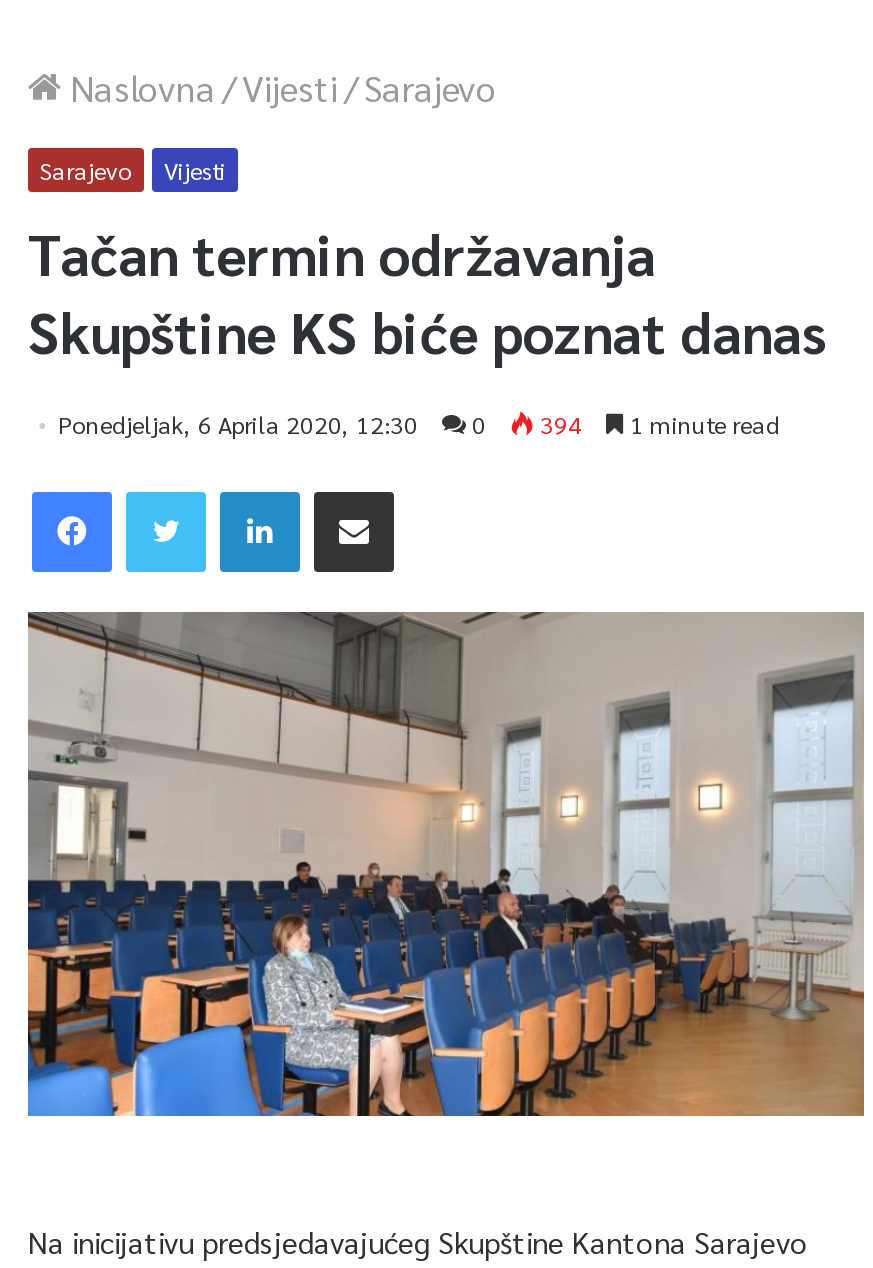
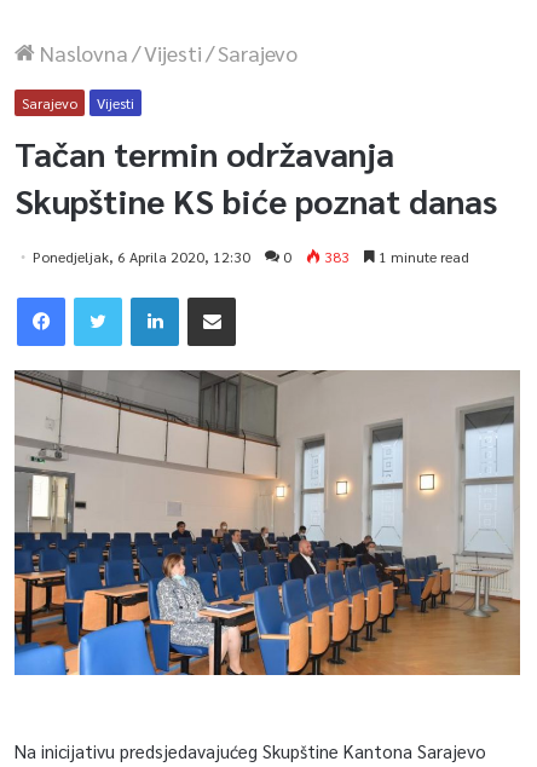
[58,407,780,439] Ponedjeljak, 6 Aprila 2020, 12:30 0 394 1 minute read -> [33,246,469,266] Ponedjeljak, 6 Aprila 2020, 12:30 0 383 1 minute read

